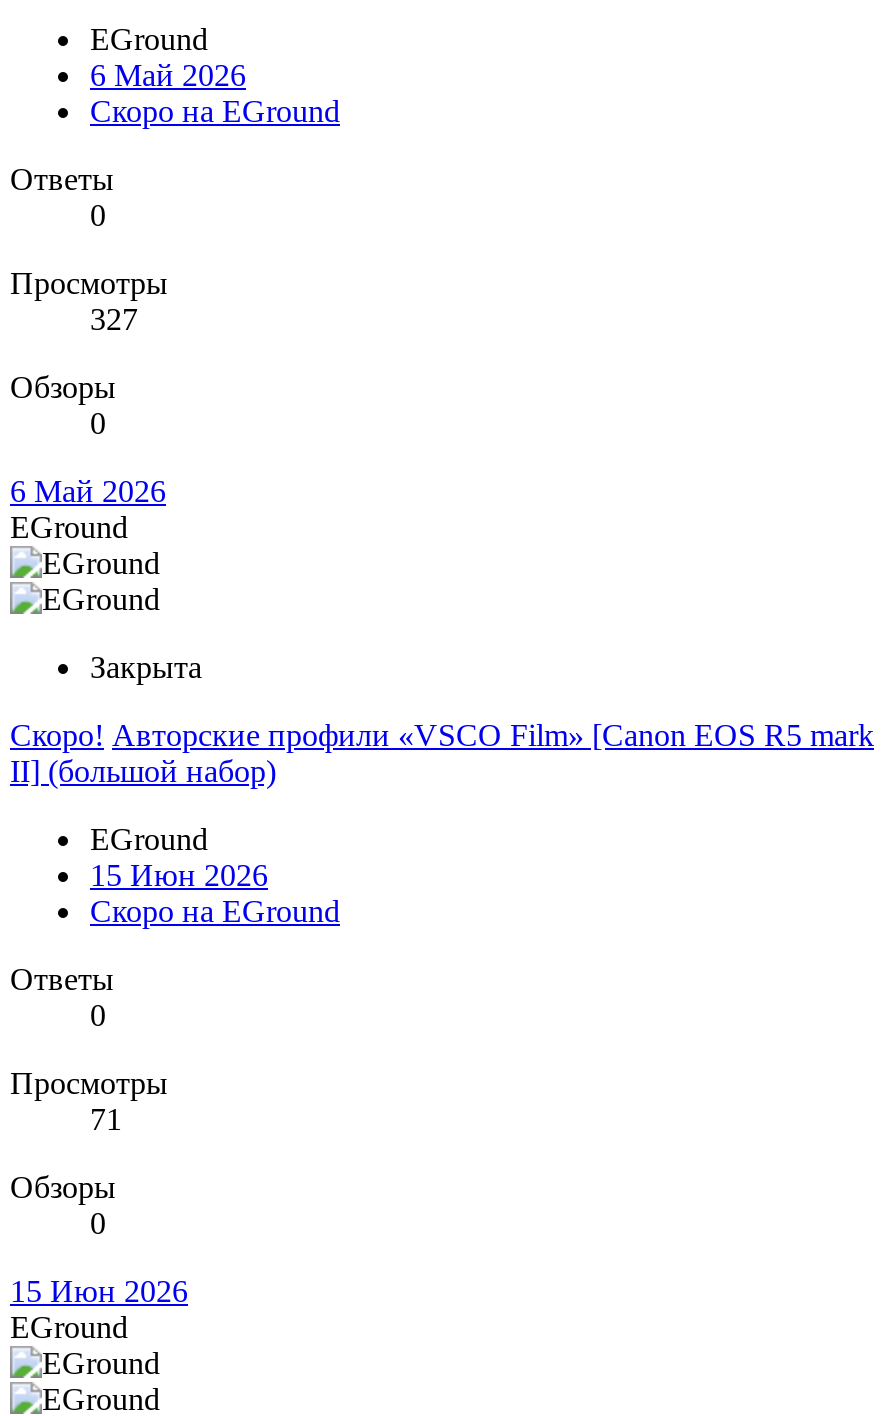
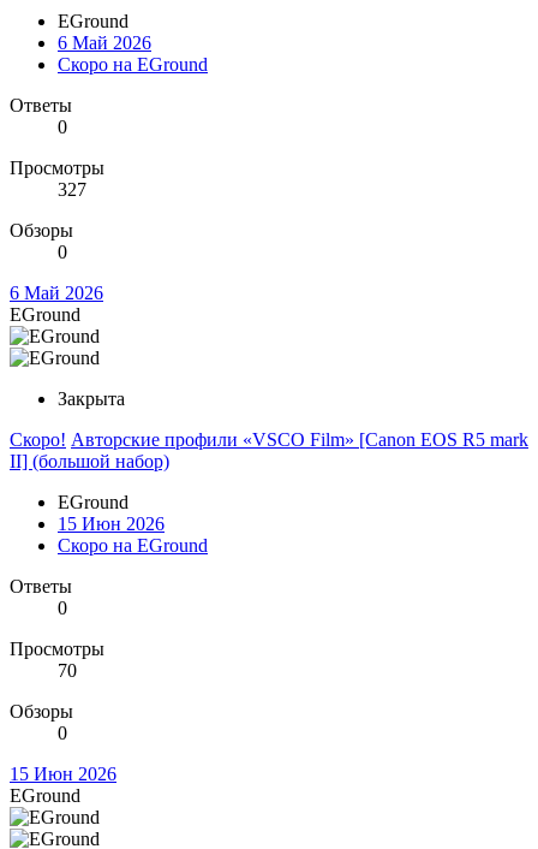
[90,1103,122,1137] 71 -> [58,661,77,681] 70

